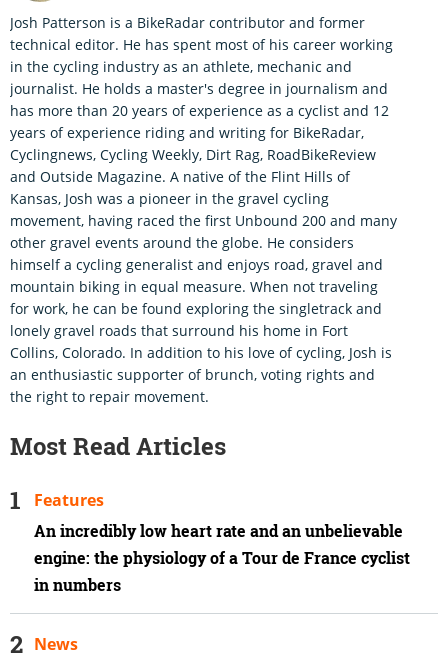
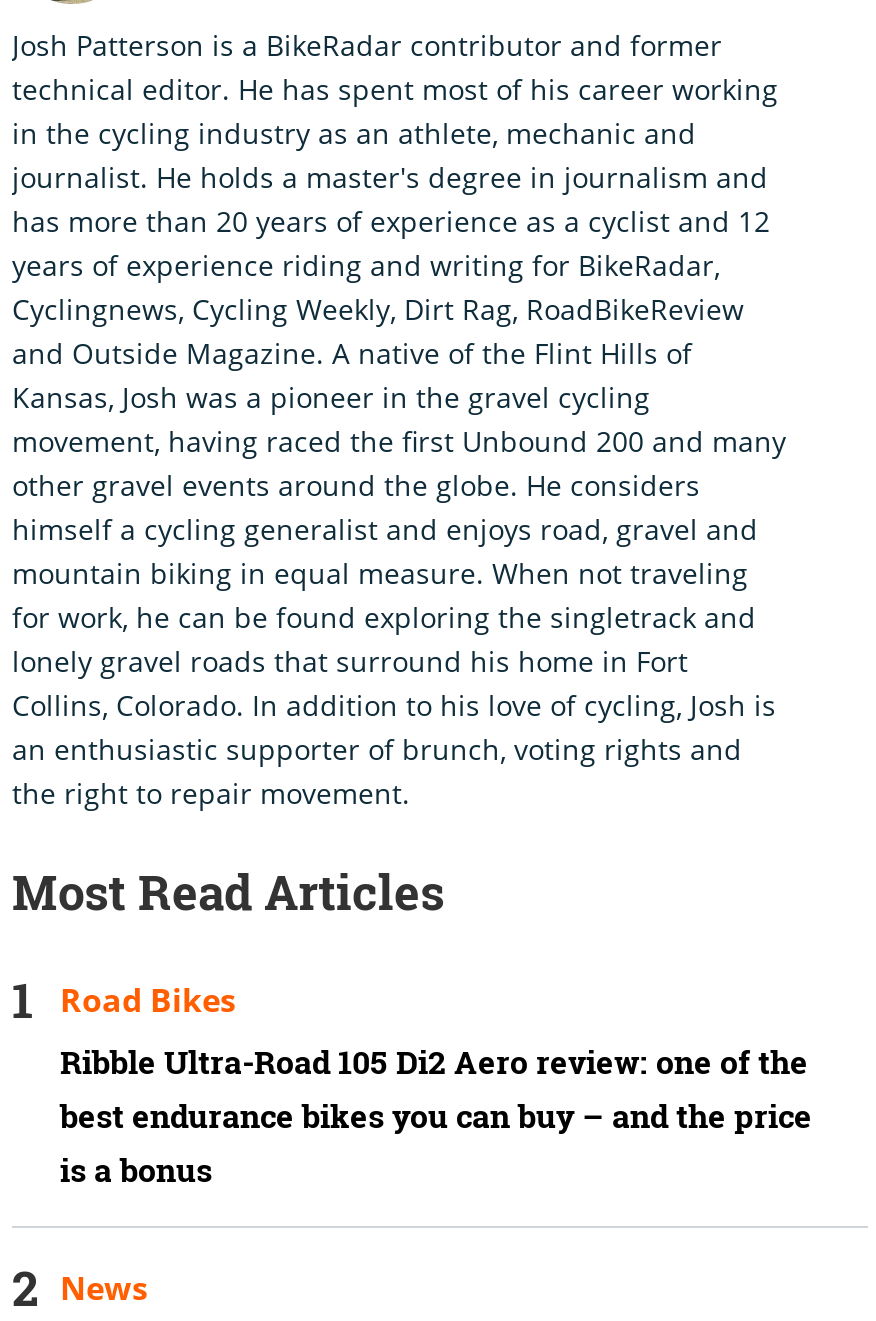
[34,489,104,511] Features -> [60,977,236,1021] Road Bikes
[34,520,410,596] An incredibly low heart rate and an unbelievable | engine: the physiology of a Tour de France cyclist | in numbers -> [60,1039,812,1191] Ribble Ultra-Road 105 Di2 Aero review: one of the | best endurance bikes you can buy – and the price | is a bonus

